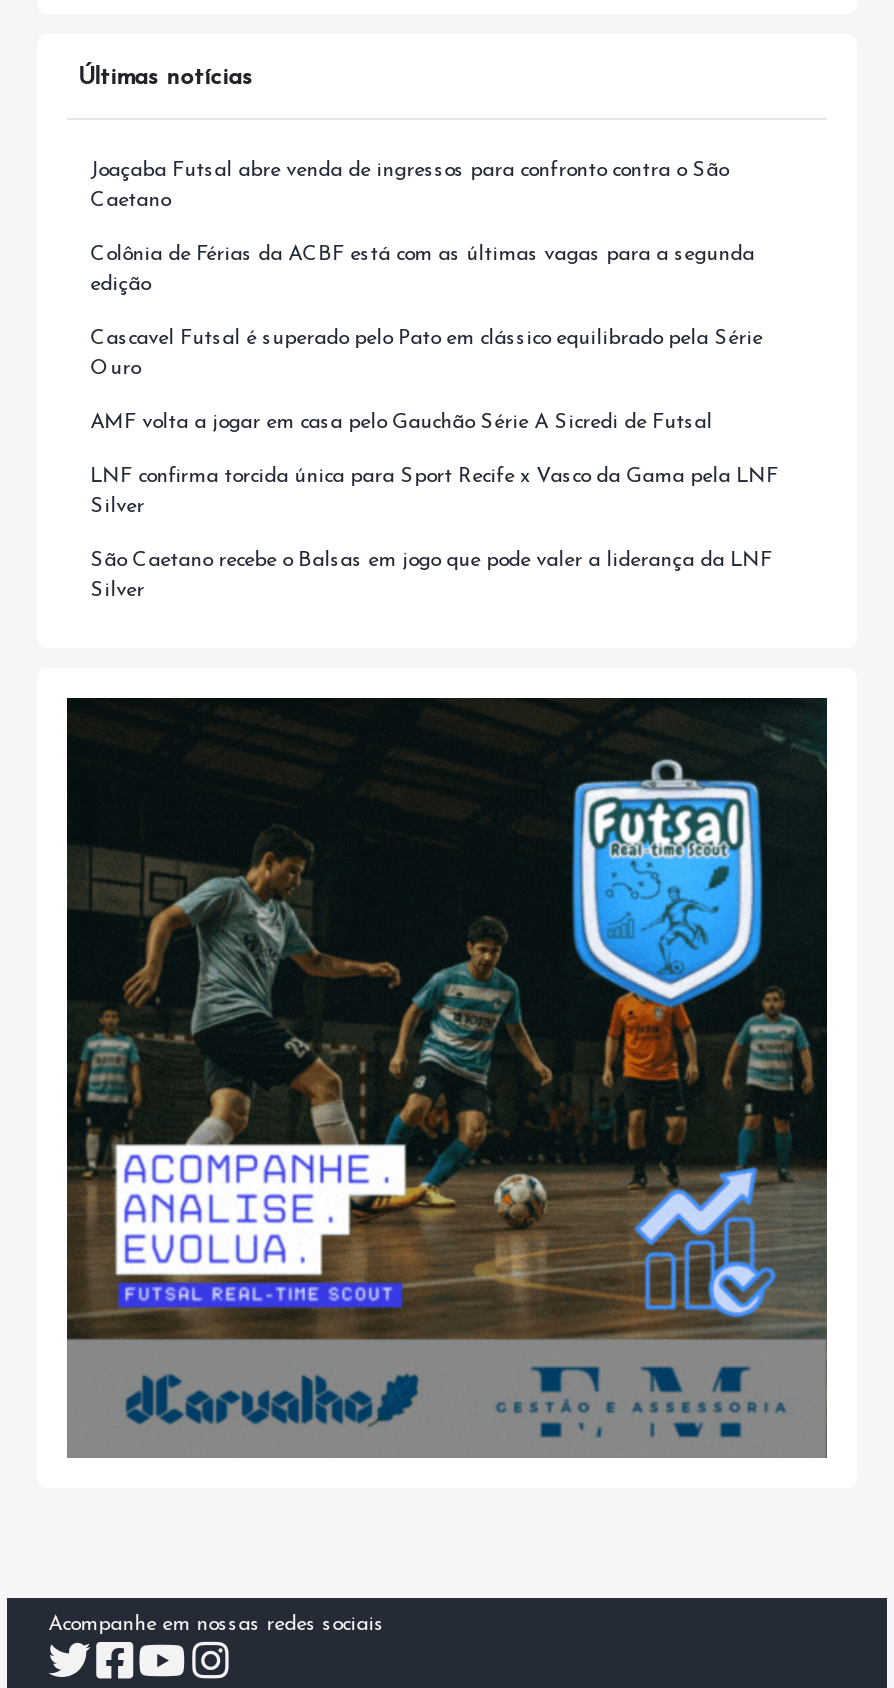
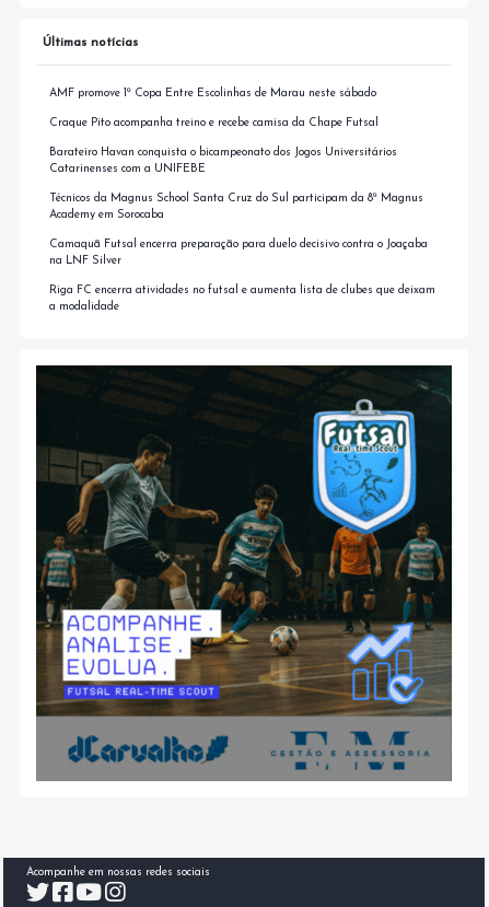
[90,160,728,212] Joaçaba Futsal abre venda de ingressos para confronto contra o São | Caetano -> [49,88,376,100] AMF promove 1ª Copa Entre Escolinhas de Marau neste sábado
[90,244,754,296] Colônia de Férias da ACBF está com as últimas vagas para a segunda | edição -> [49,117,378,129] Craque Pito acompanha treino e recebe camisa da Chape Futsal
[90,328,762,380] Cascavel Futsal é superado pelo Pato em clássico equilibrado pela Série | Ouro -> [49,147,397,175] Barateiro Havan conquista o bicampeonato dos Jogos Universitários | Catarinenses com a UNIFEBE
[90,412,712,434] AMF volta a jogar em casa pelo Gauchão Série A Sicredi de Futsal -> [49,193,423,221] Técnicos da Magnus School Santa Cruz do Sul participam da 8ª Magnus | Academy em Sorocaba
[90,466,778,518] LNF confirma torcida única para Sport Recife x Vasco da Gama pela LNF | Silver -> [49,239,427,267] Camaquã Futsal encerra preparação para duelo decisivo contra o Joaçaba | na LNF Silver
[90,550,772,602] São Caetano recebe o Balsas em jogo que pode valer a liderança da LNF | Silver -> [49,285,435,313] Riga FC encerra atividades no futsal e aumenta lista de clubes que deixam | a modalidade

